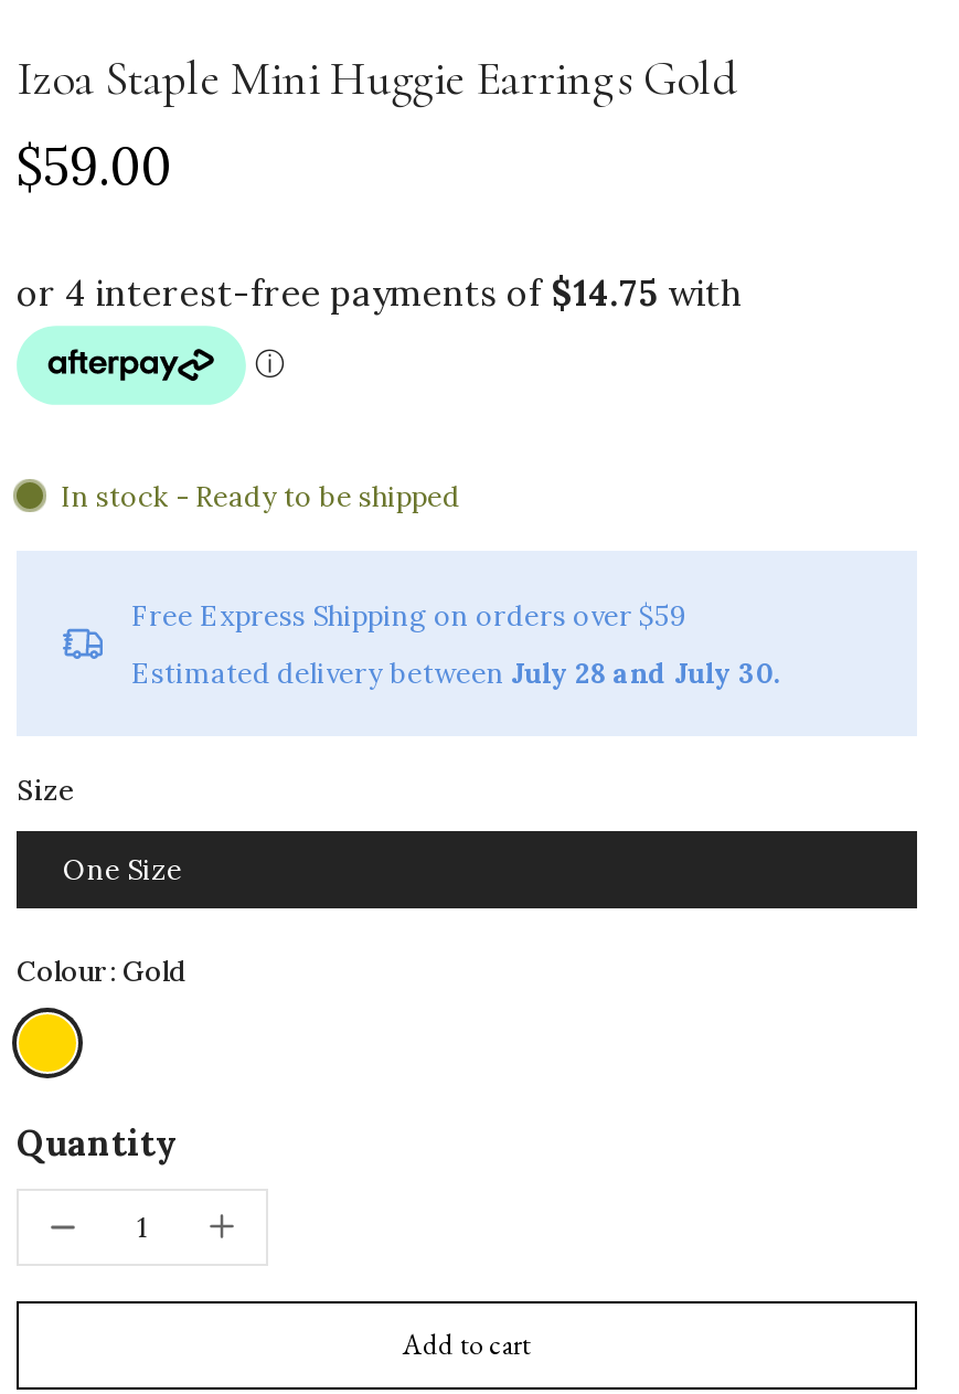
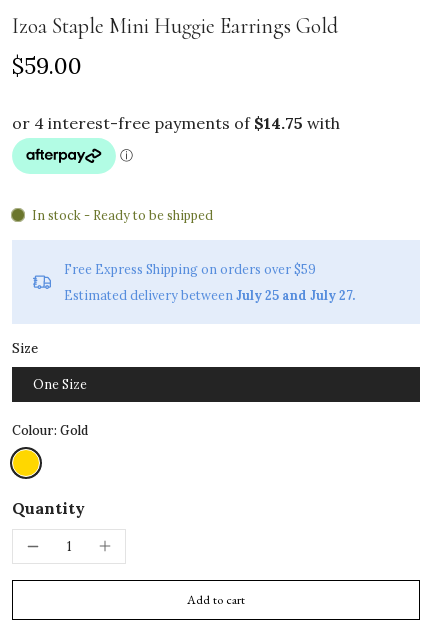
[131,654,780,689] Estimated delivery between July 28 and July 30. -> [64,287,355,303] Estimated delivery between July 25 and July 27.

